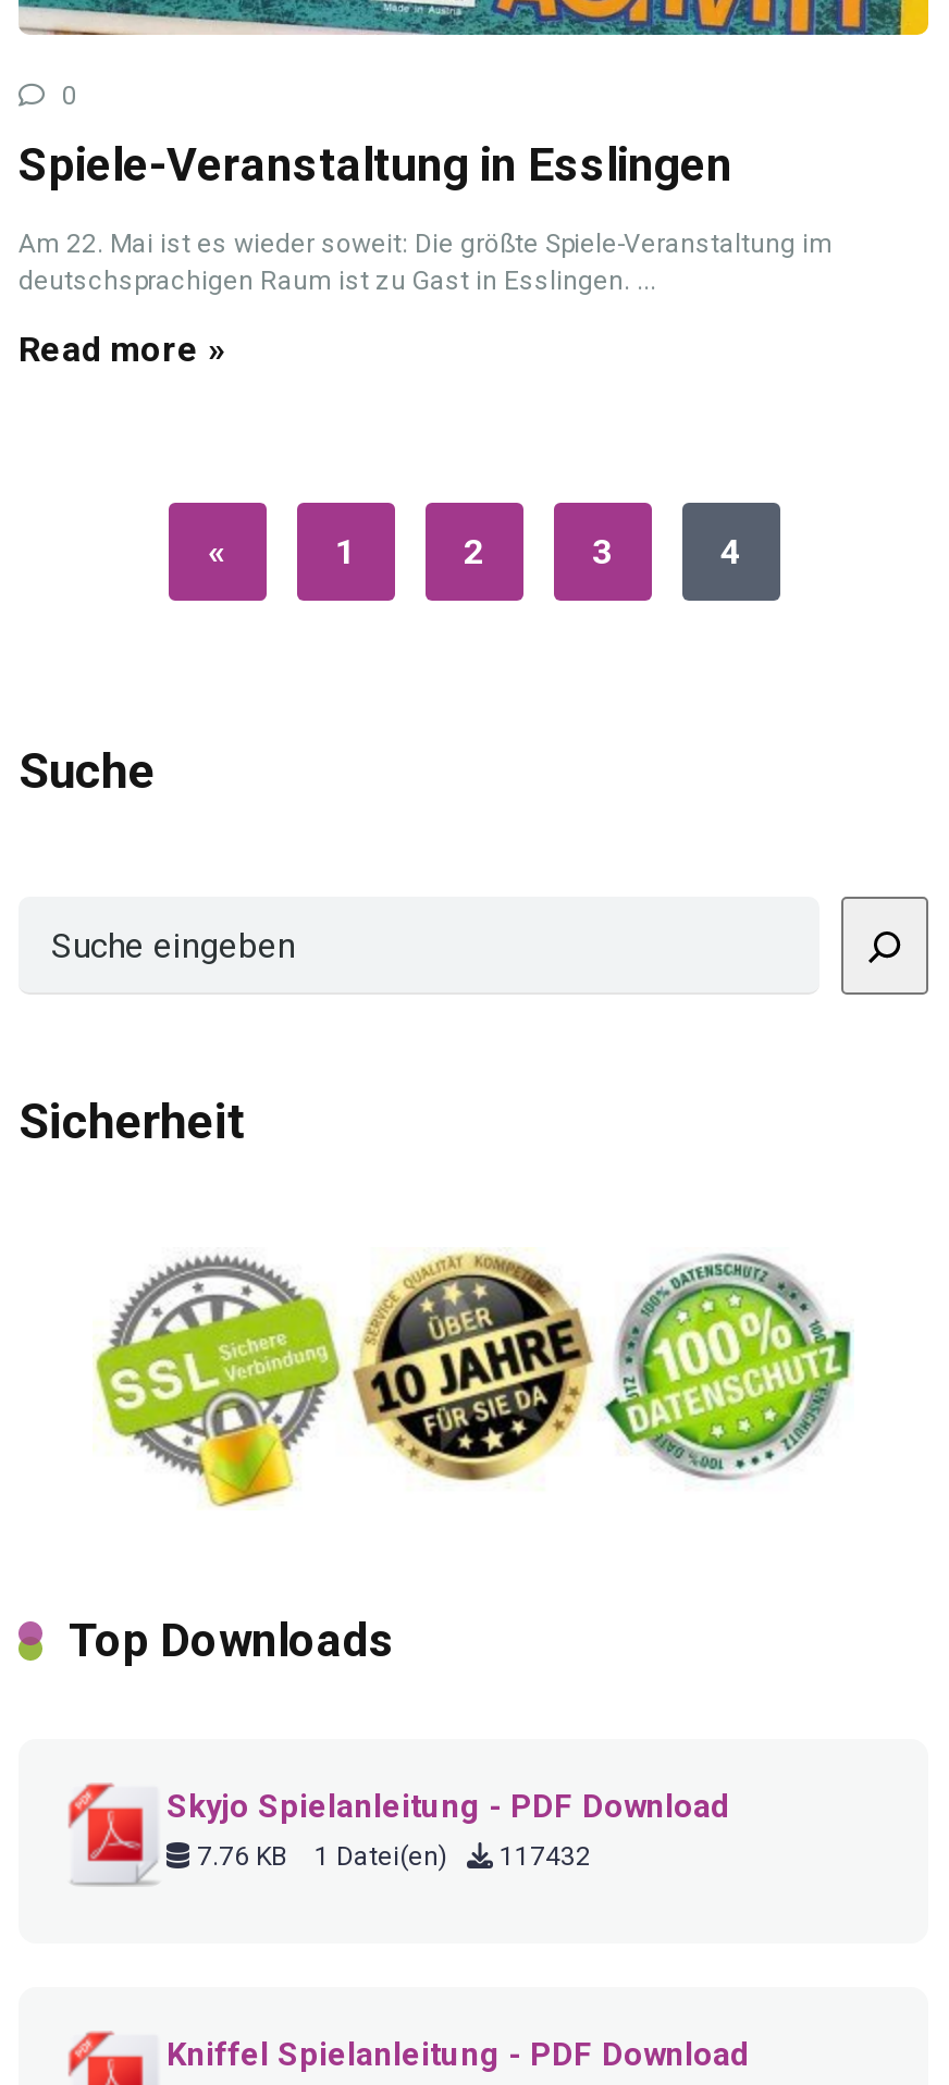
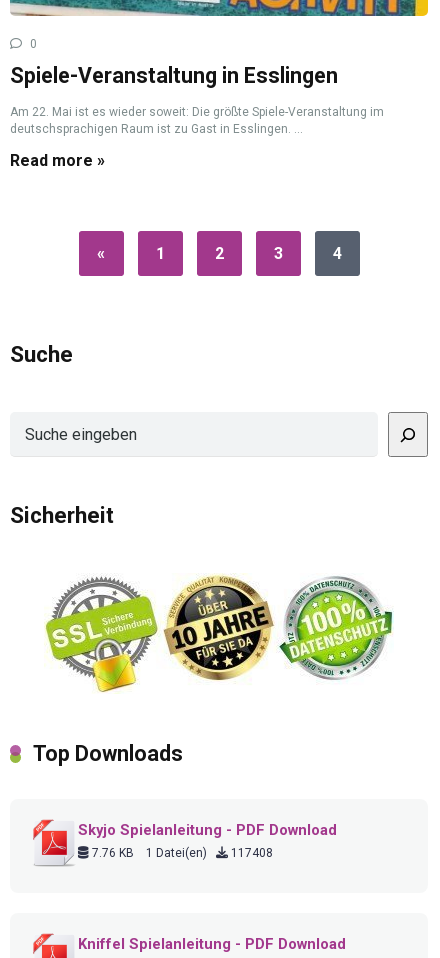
[190,1842,591,1873] 7.76 KB 1 Datei(en) 117432 -> [89,846,273,860] 7.76 KB 1 Datei(en) 117408

